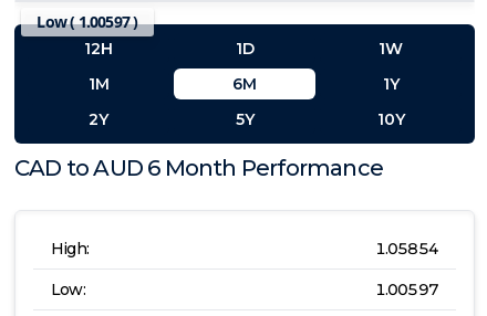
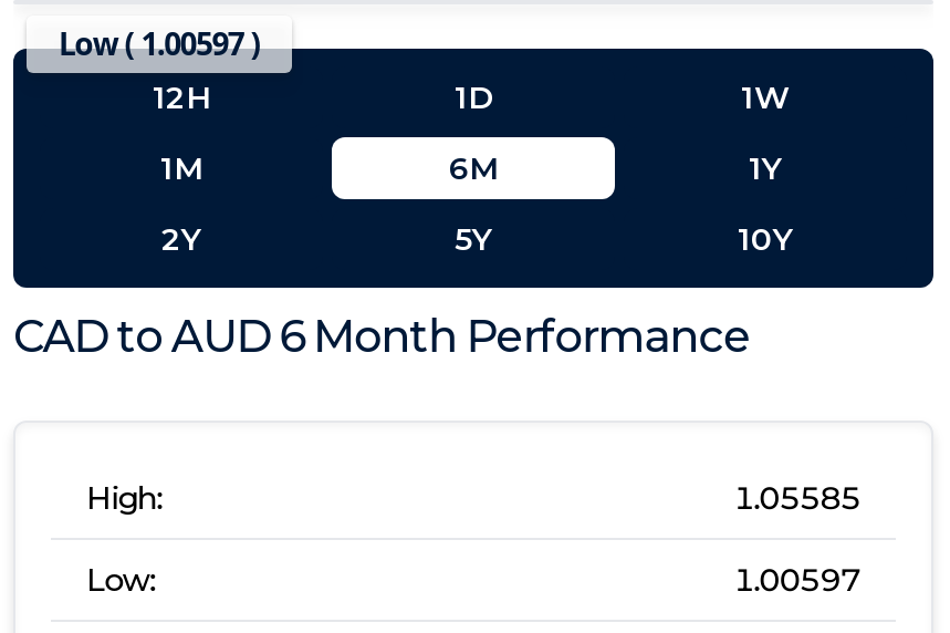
[375,239,438,259] 1.05854 -> [733,478,860,518] 1.05585

